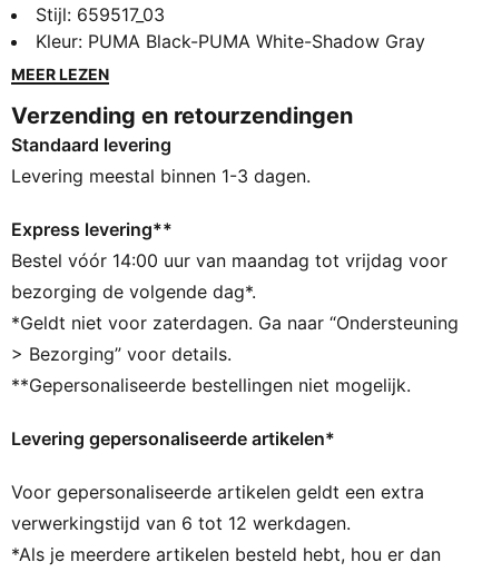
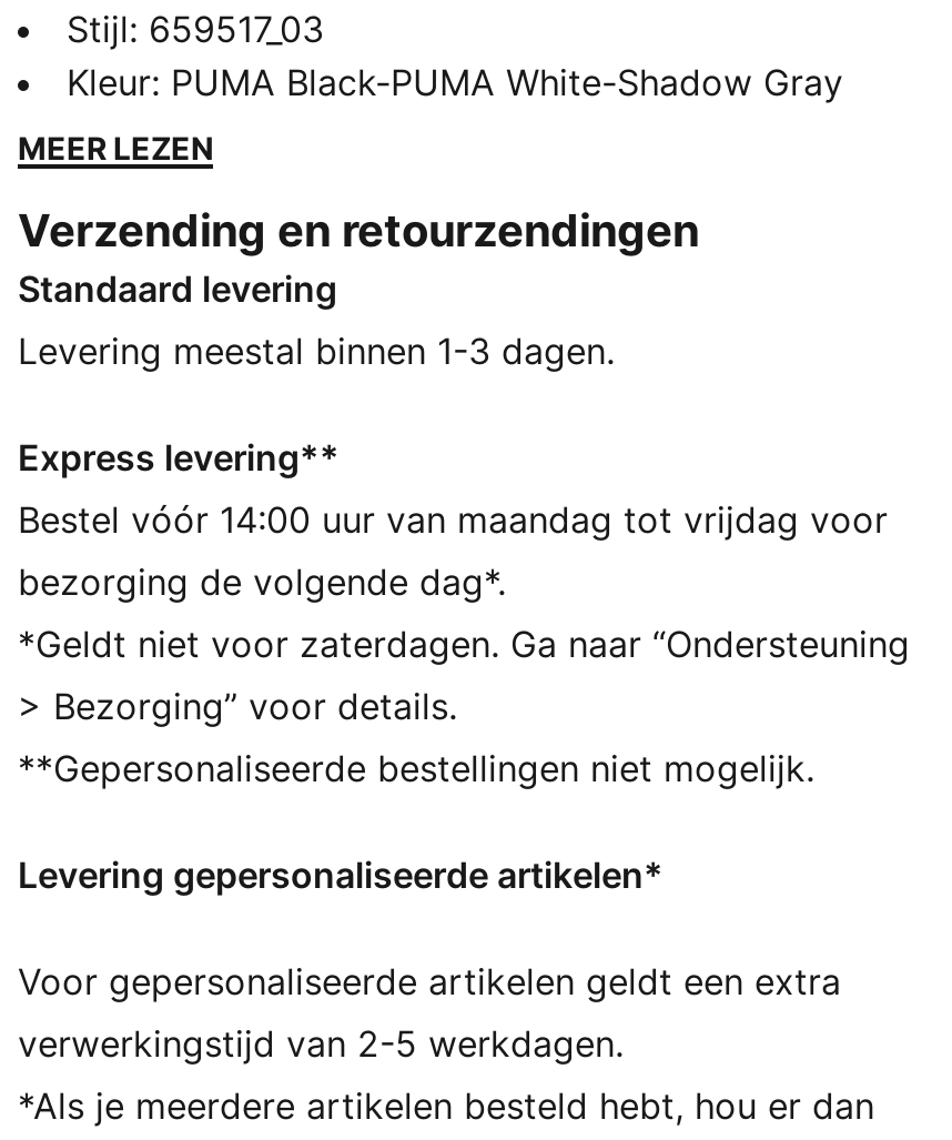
[11,512,351,534] verwerkingstijd van 6 tot 12 werkdagen. -> [18,1021,624,1066] verwerkingstijd van 2-5 werkdagen.

